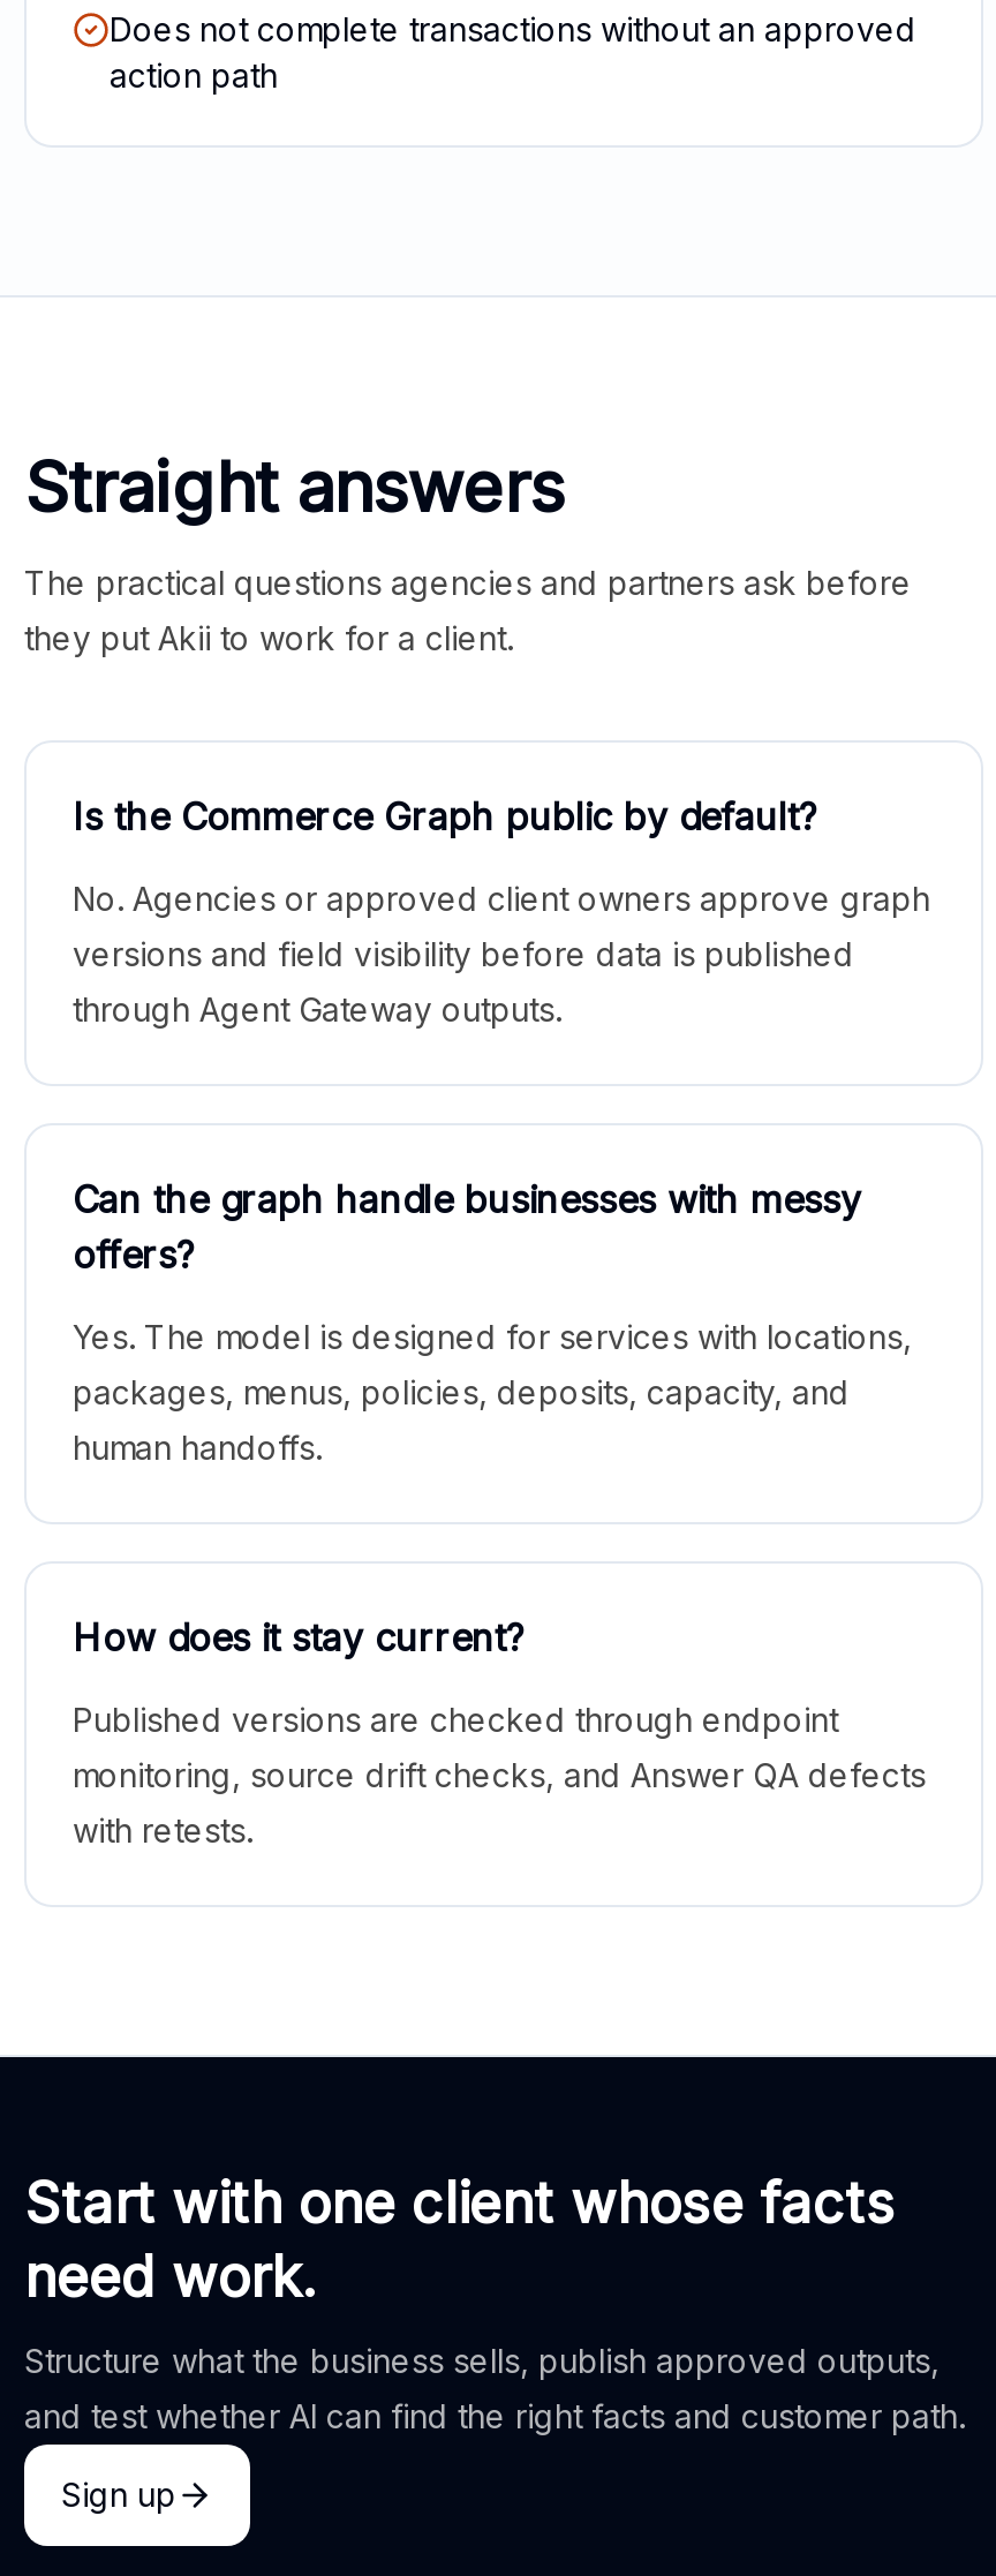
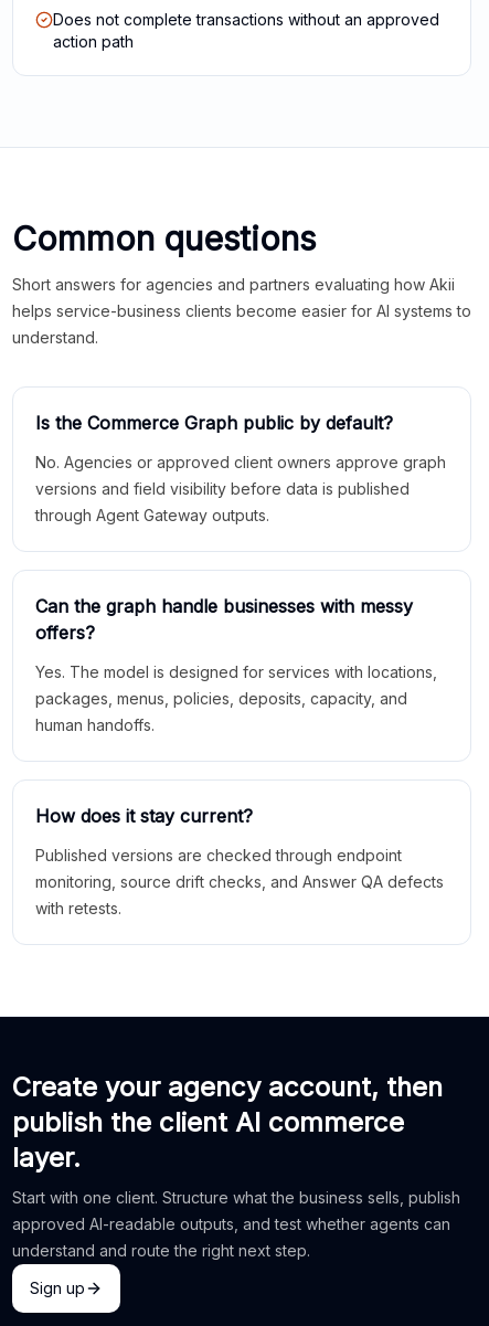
[24,445,912,657] Straight answers | The practical questions agencies and partners ask before | they put Akii to work for a client. -> [12,219,471,347] Common questions | Short answers for agencies and partners evaluating how Akii | helps service-business clients become easier for AI systems to | understand.
[24,2170,965,2435] Start with one client whose facts | need work. | Structure what the business sells, publish approved outputs, | and test whether AI can find the right facts and customer path. -> [12,1071,460,1260] Create your agency account, then | publish the client AI commerce | layer. | Start with one client. Structure what the business sells, publish | approved AI-readable outputs, and test whether agents can | understand and route the right next step.

